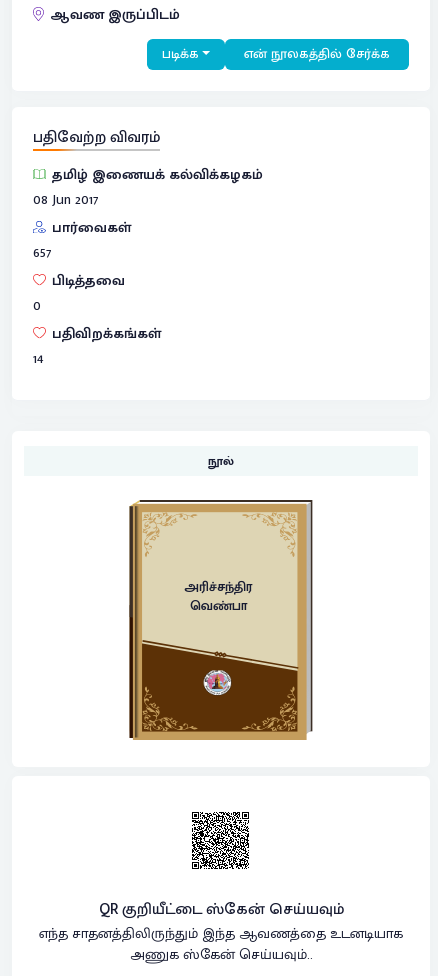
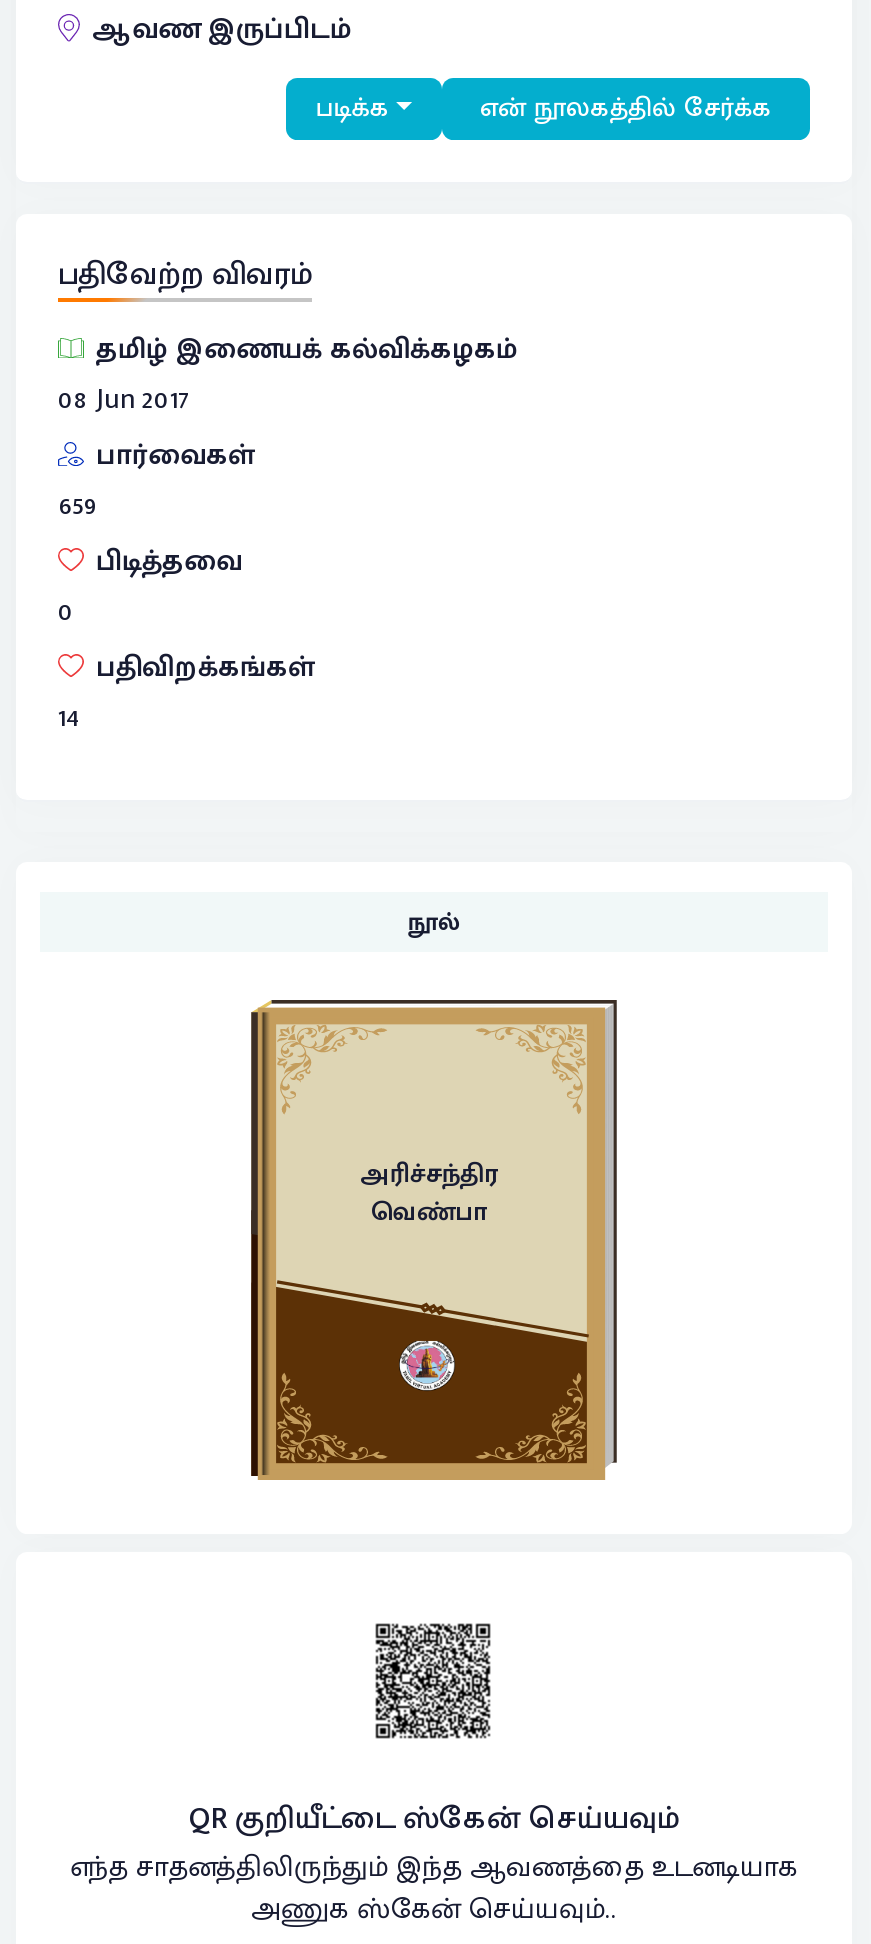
[33,241,51,265] 657 -> [58,482,98,530] 659

